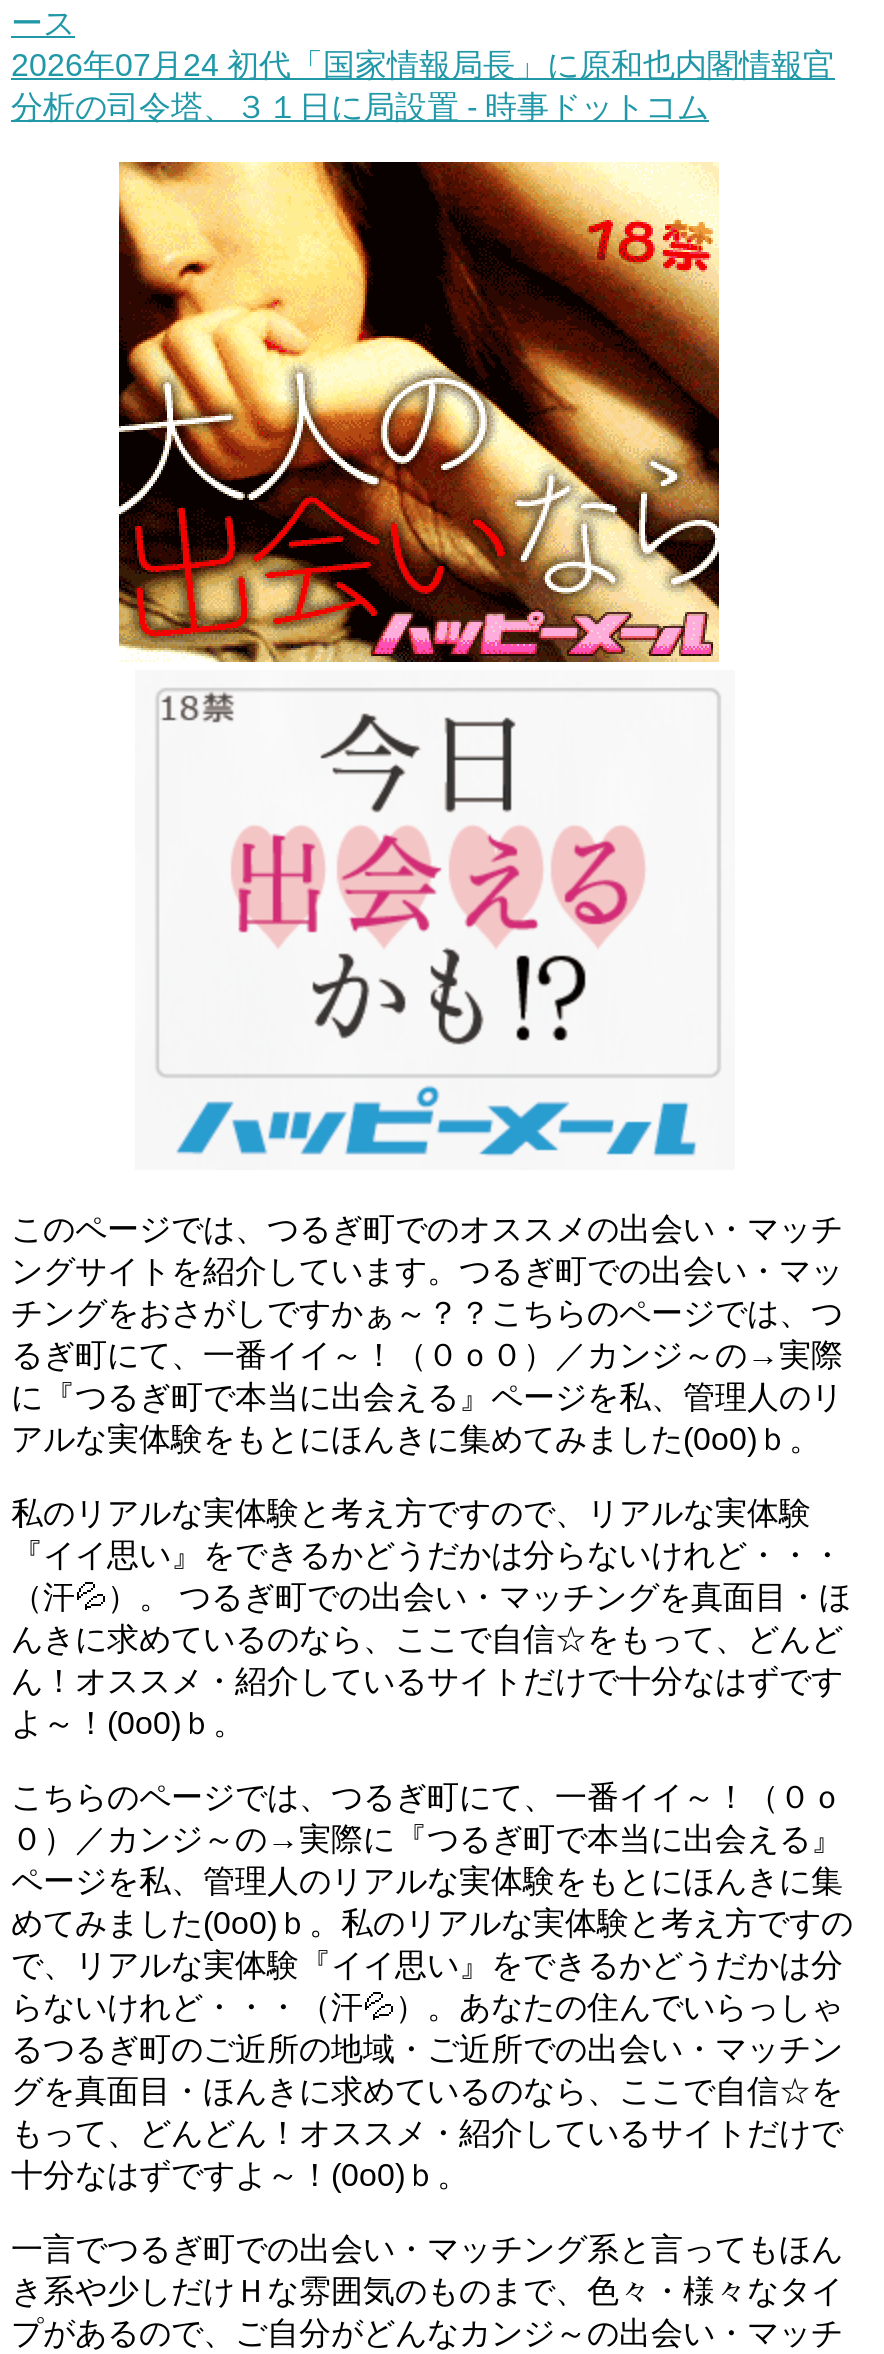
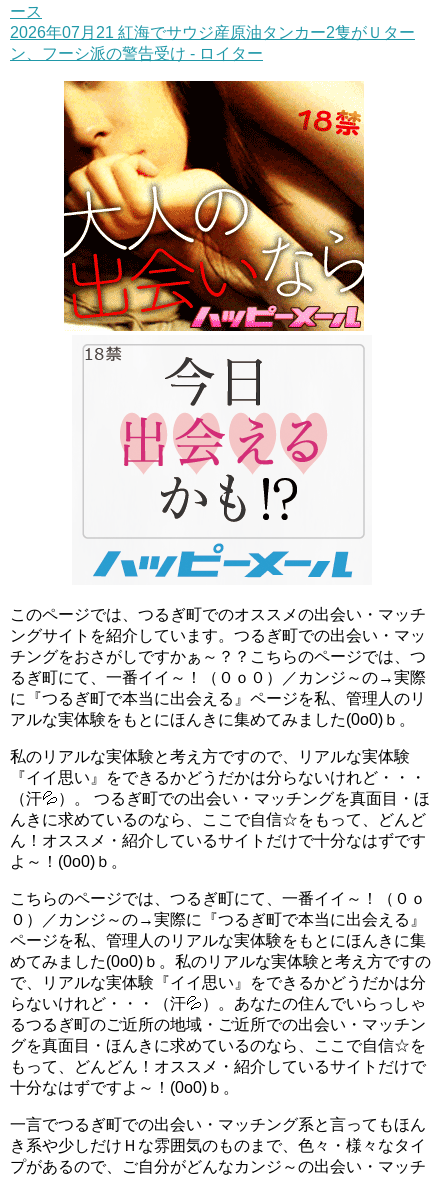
[11,48,835,124] 2026年07月24 初代「国家情報局長」に原和也内閣情報官 | 分析の司令塔、３１日に局設置 - 時事ドットコム -> [10,24,415,62] 2026年07月21 紅海でサウジ産原油タンカー2隻がＵター | ン、フーシ派の警告受け - ロイター

